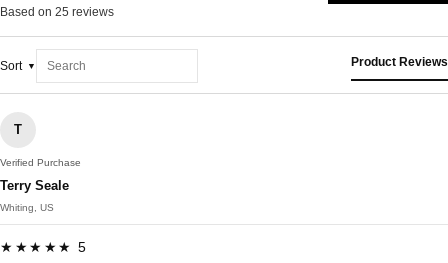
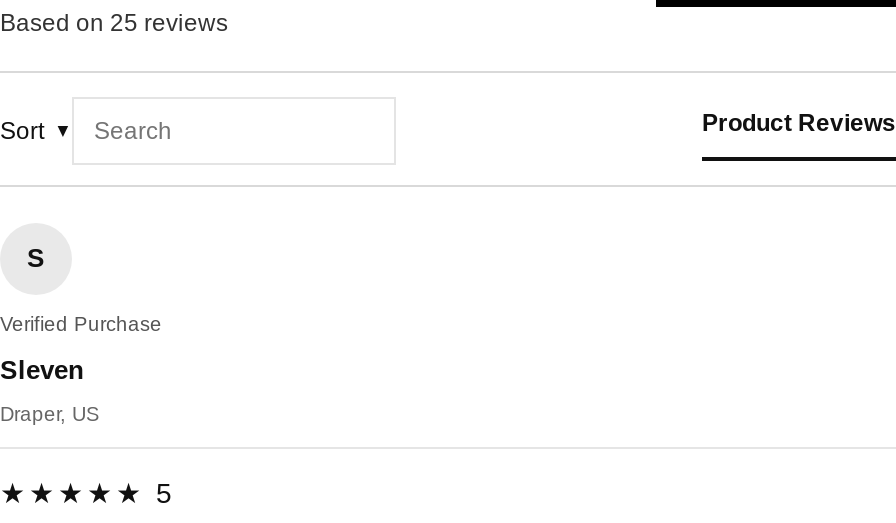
[14,122,22,137] T -> [27,243,45,273] S
[0,178,69,193] Terry Seale -> [0,355,84,385] Sleven
[0,202,54,213] Whiting, US -> [0,403,100,425] Draper, US

